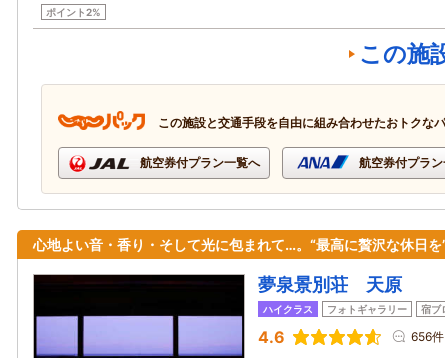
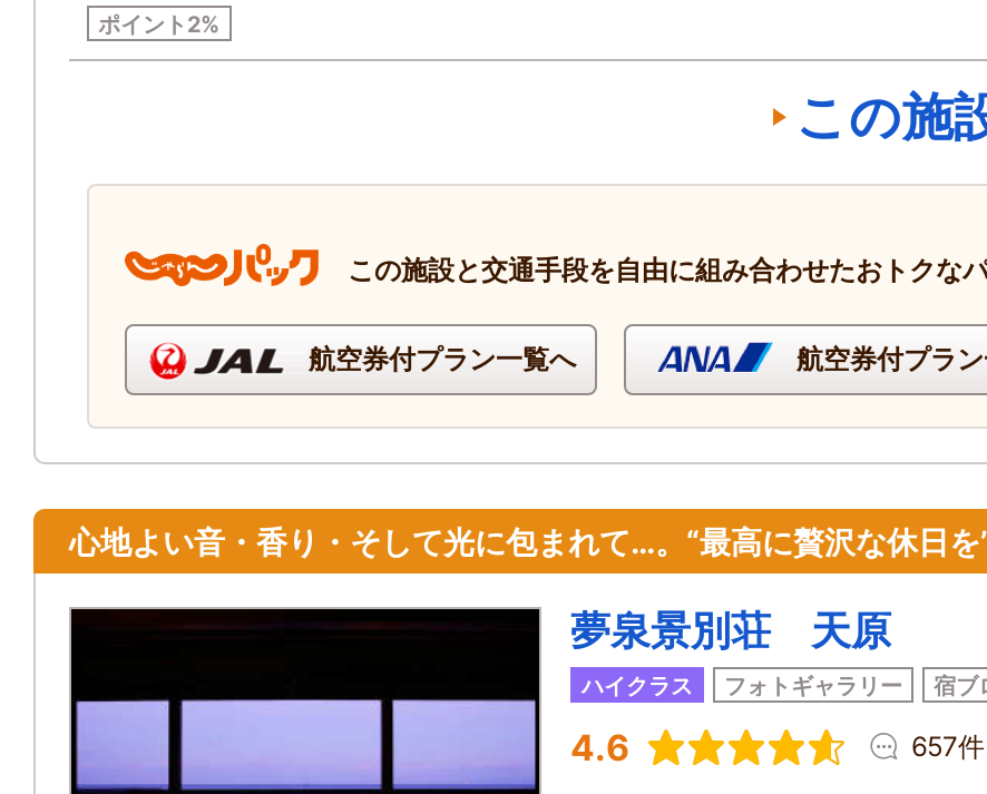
[411,329,444,344] 656件 -> [911,730,985,764] 657件

